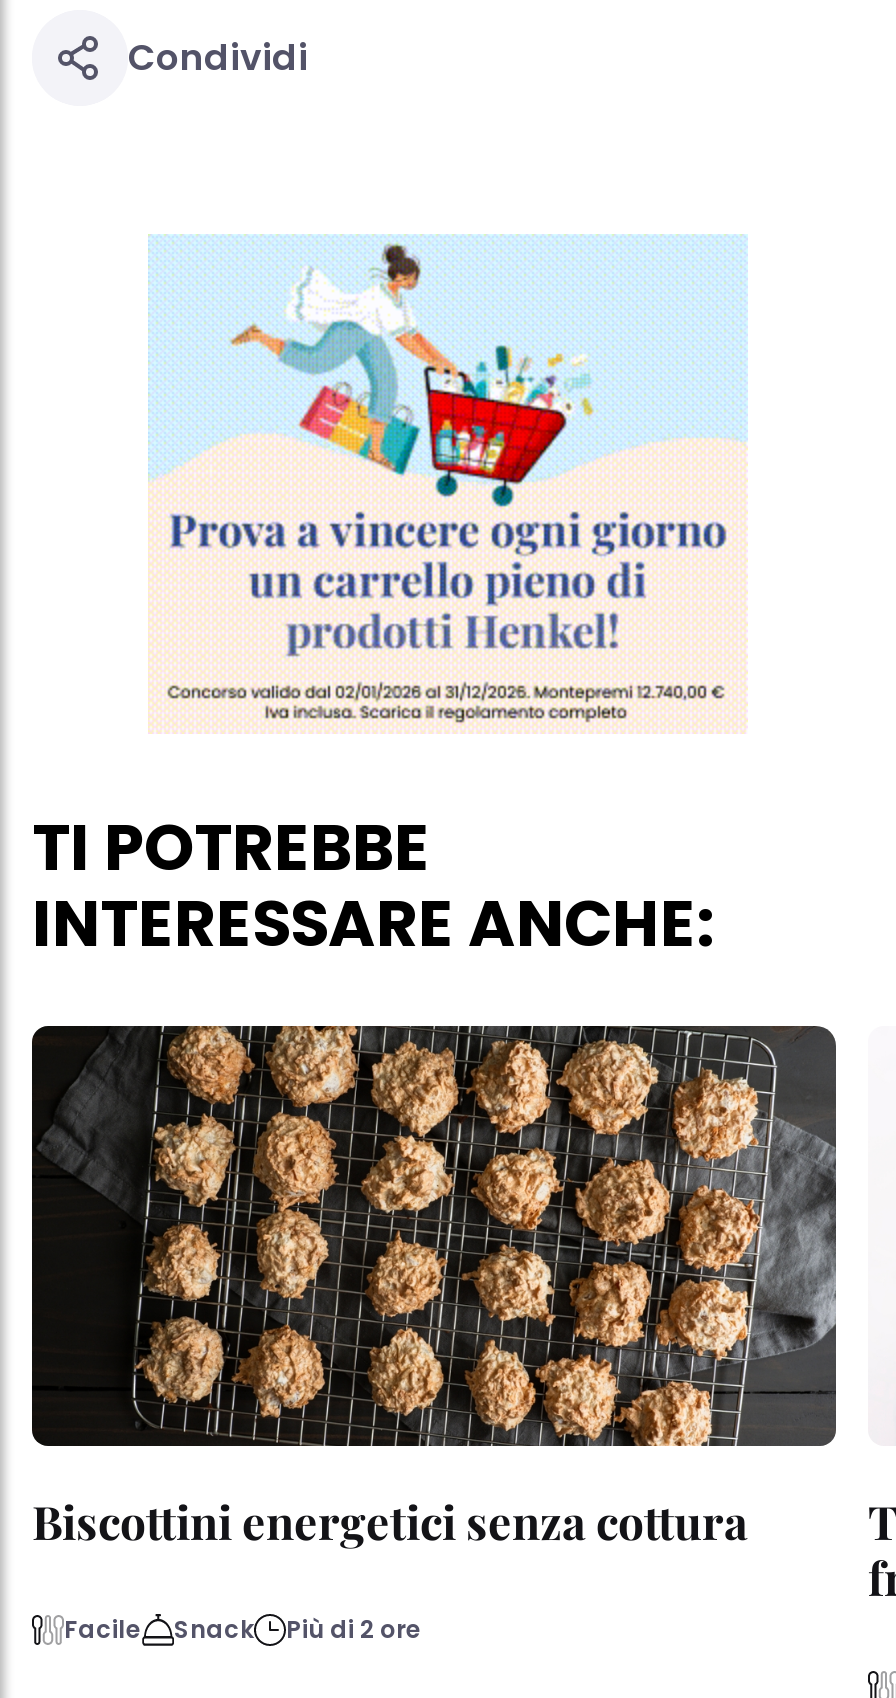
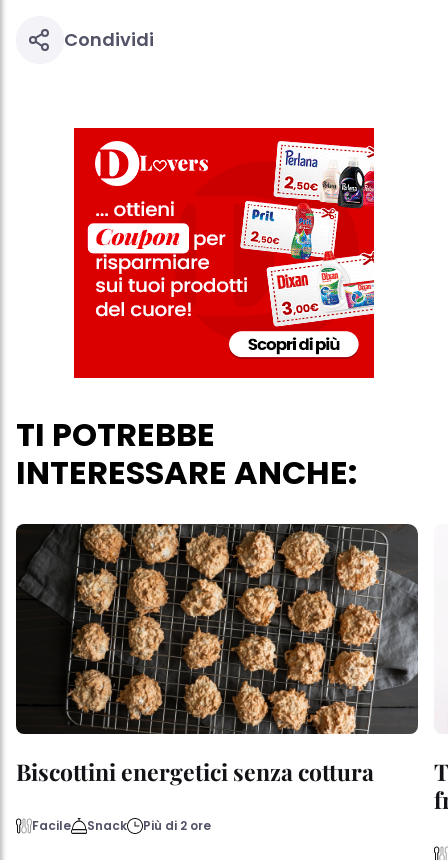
[148,234,748,734] [image] -> [73,127,375,379] [image]

